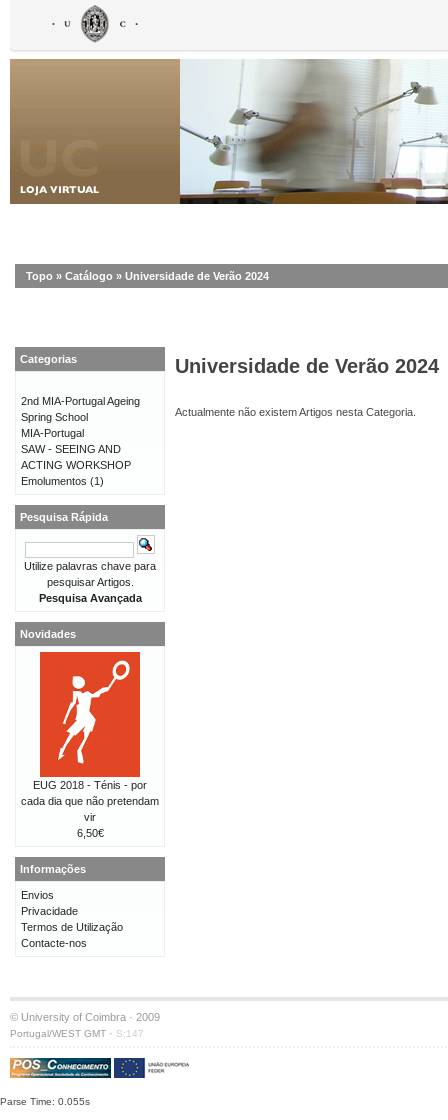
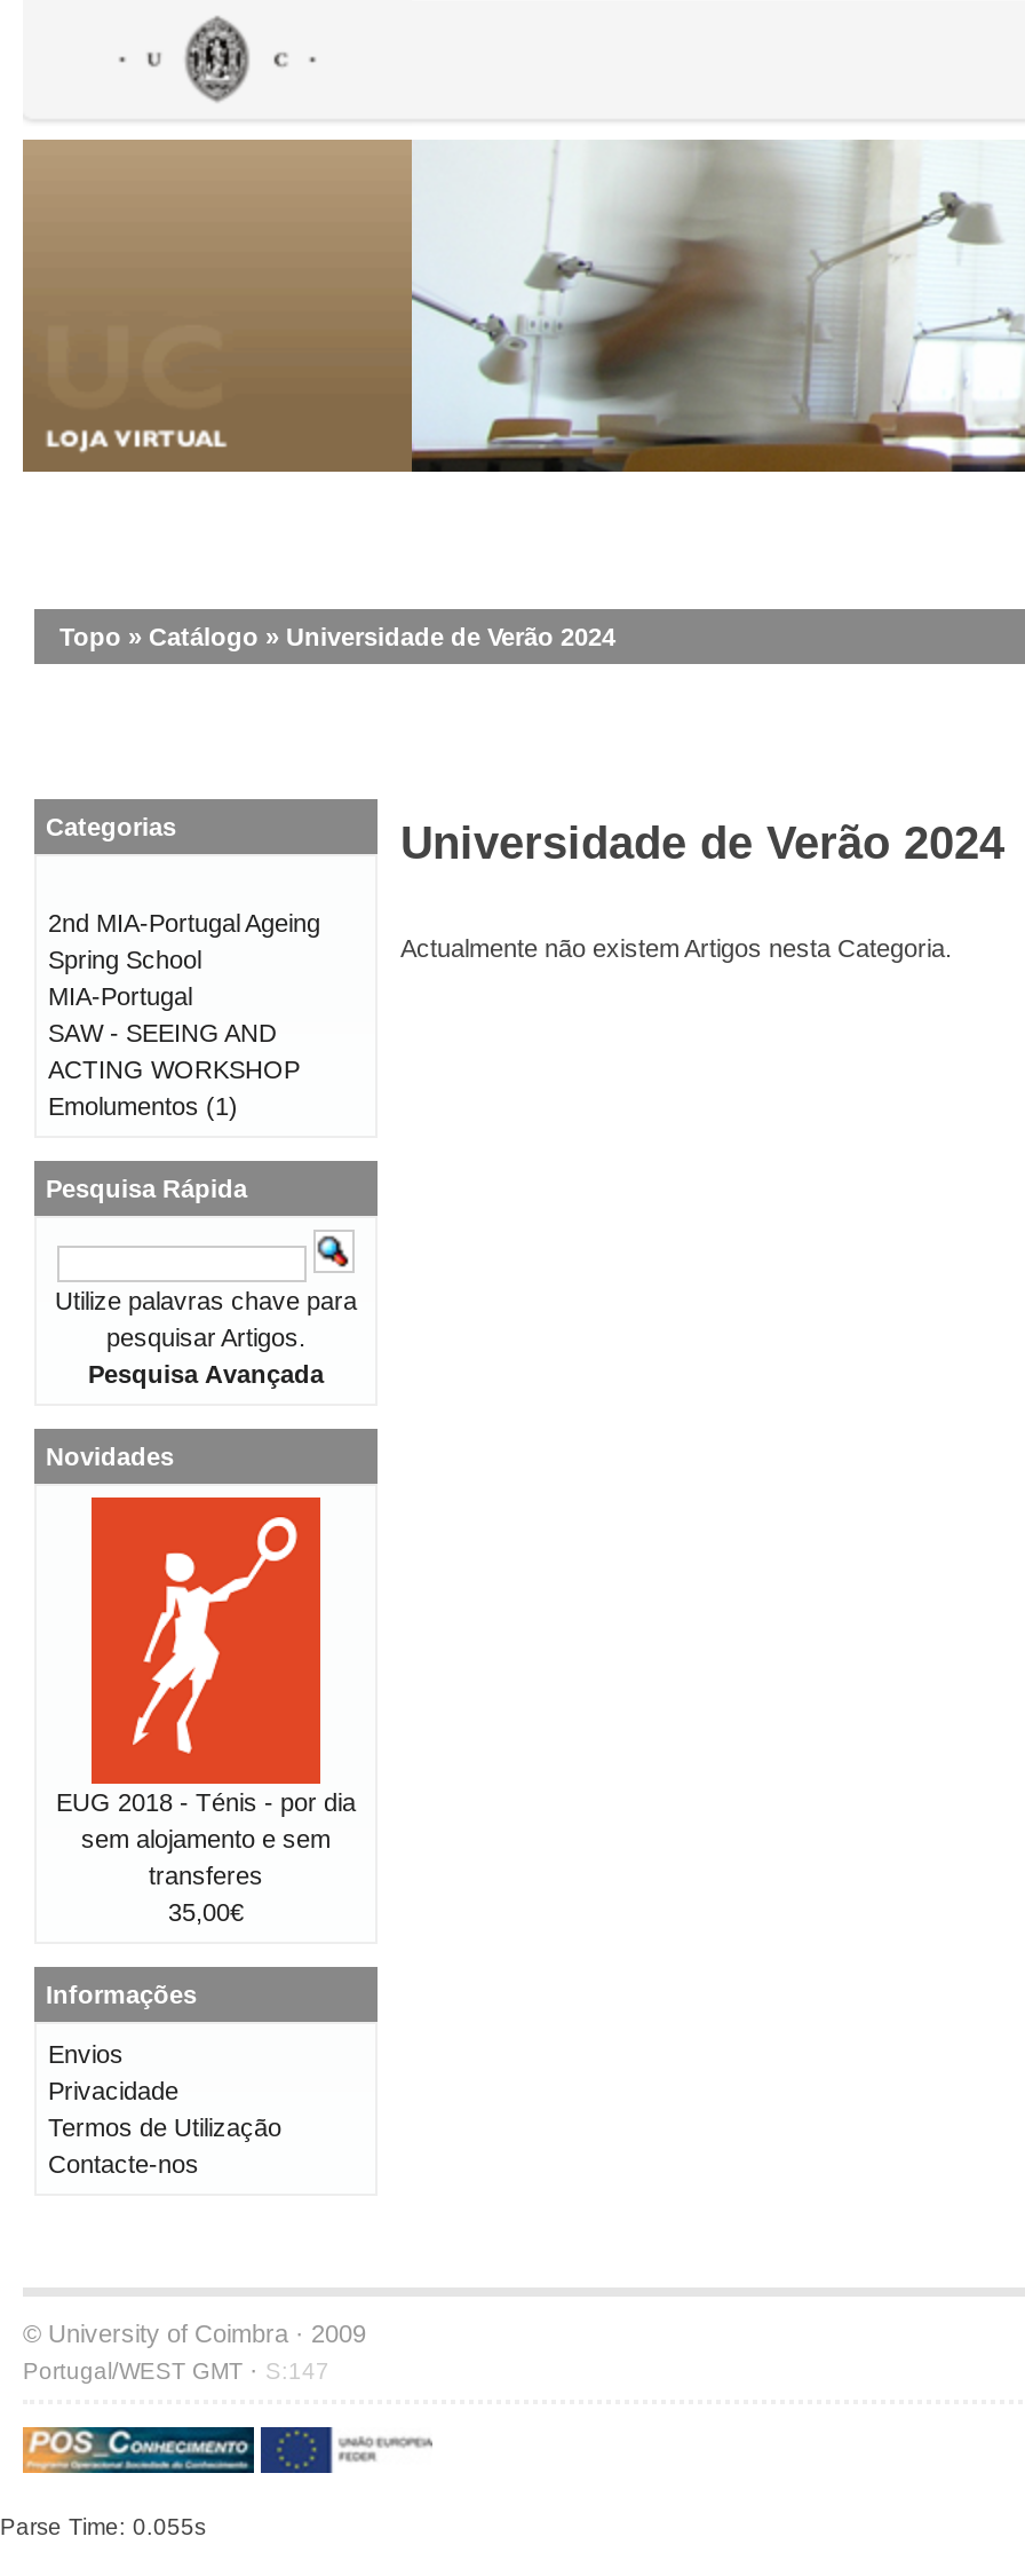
[21,779,159,839] EUG 2018 - Ténis - por | cada dia que não pretendam | vir | 6,50€ -> [56,1788,356,1926] EUG 2018 - Ténis - por dia | sem alojamento e sem | transferes | 35,00€

